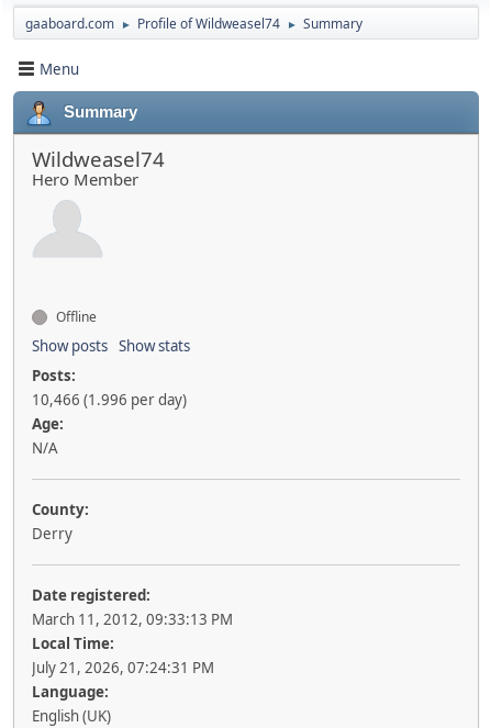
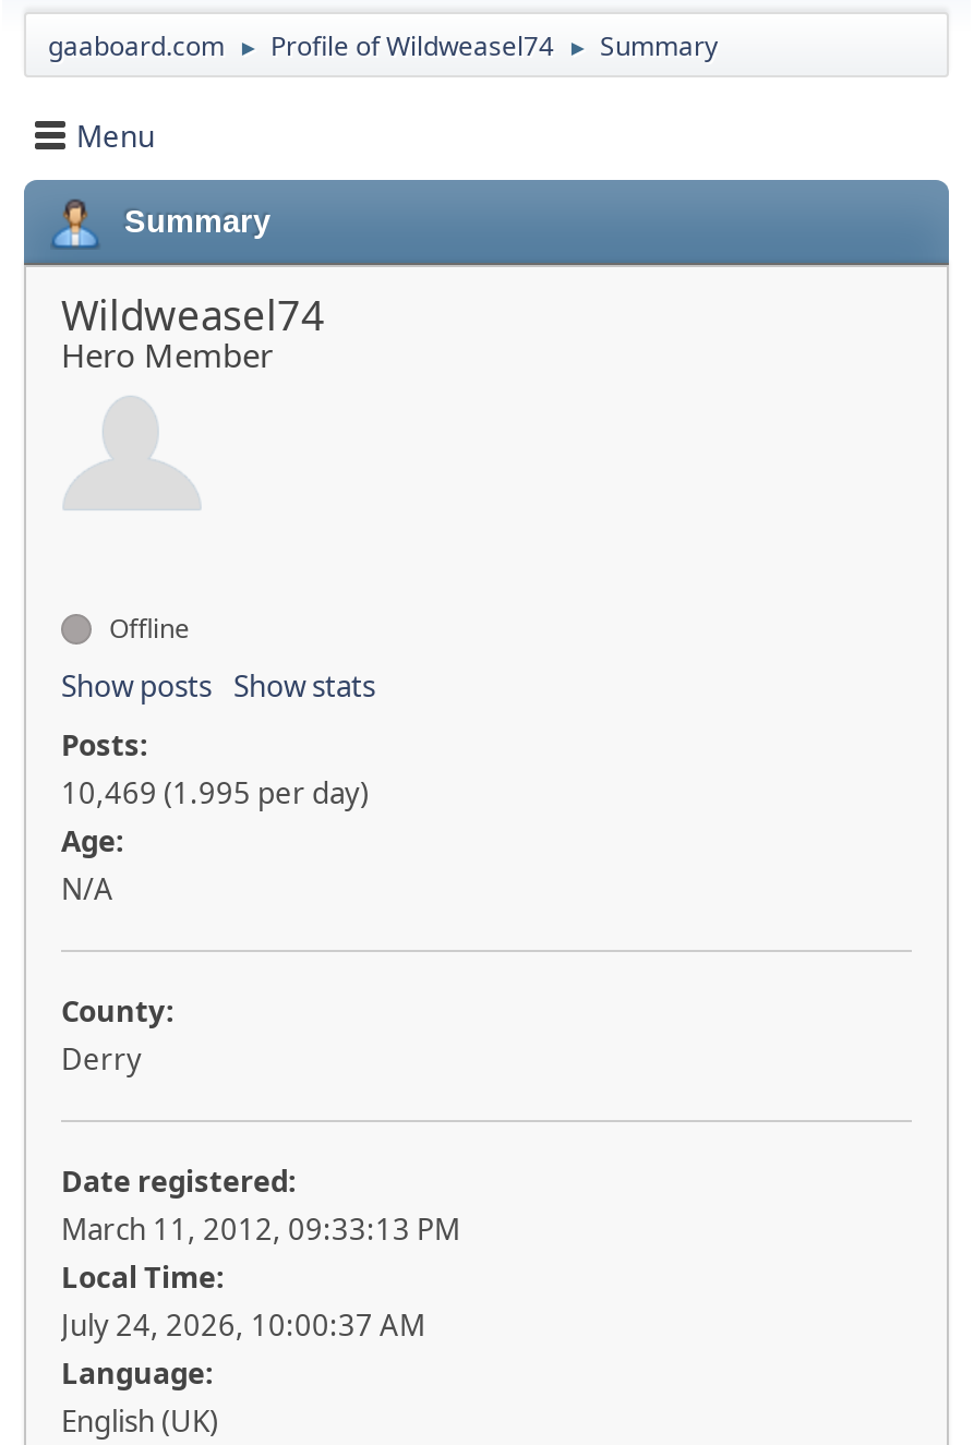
[32,390,187,410] 10,466 (1.996 per day) -> [61,773,369,812] 10,469 (1.995 per day)
[32,658,214,677] July 21, 2026, 07:24:31 PM -> [61,1305,425,1345] July 24, 2026, 10:00:37 AM

